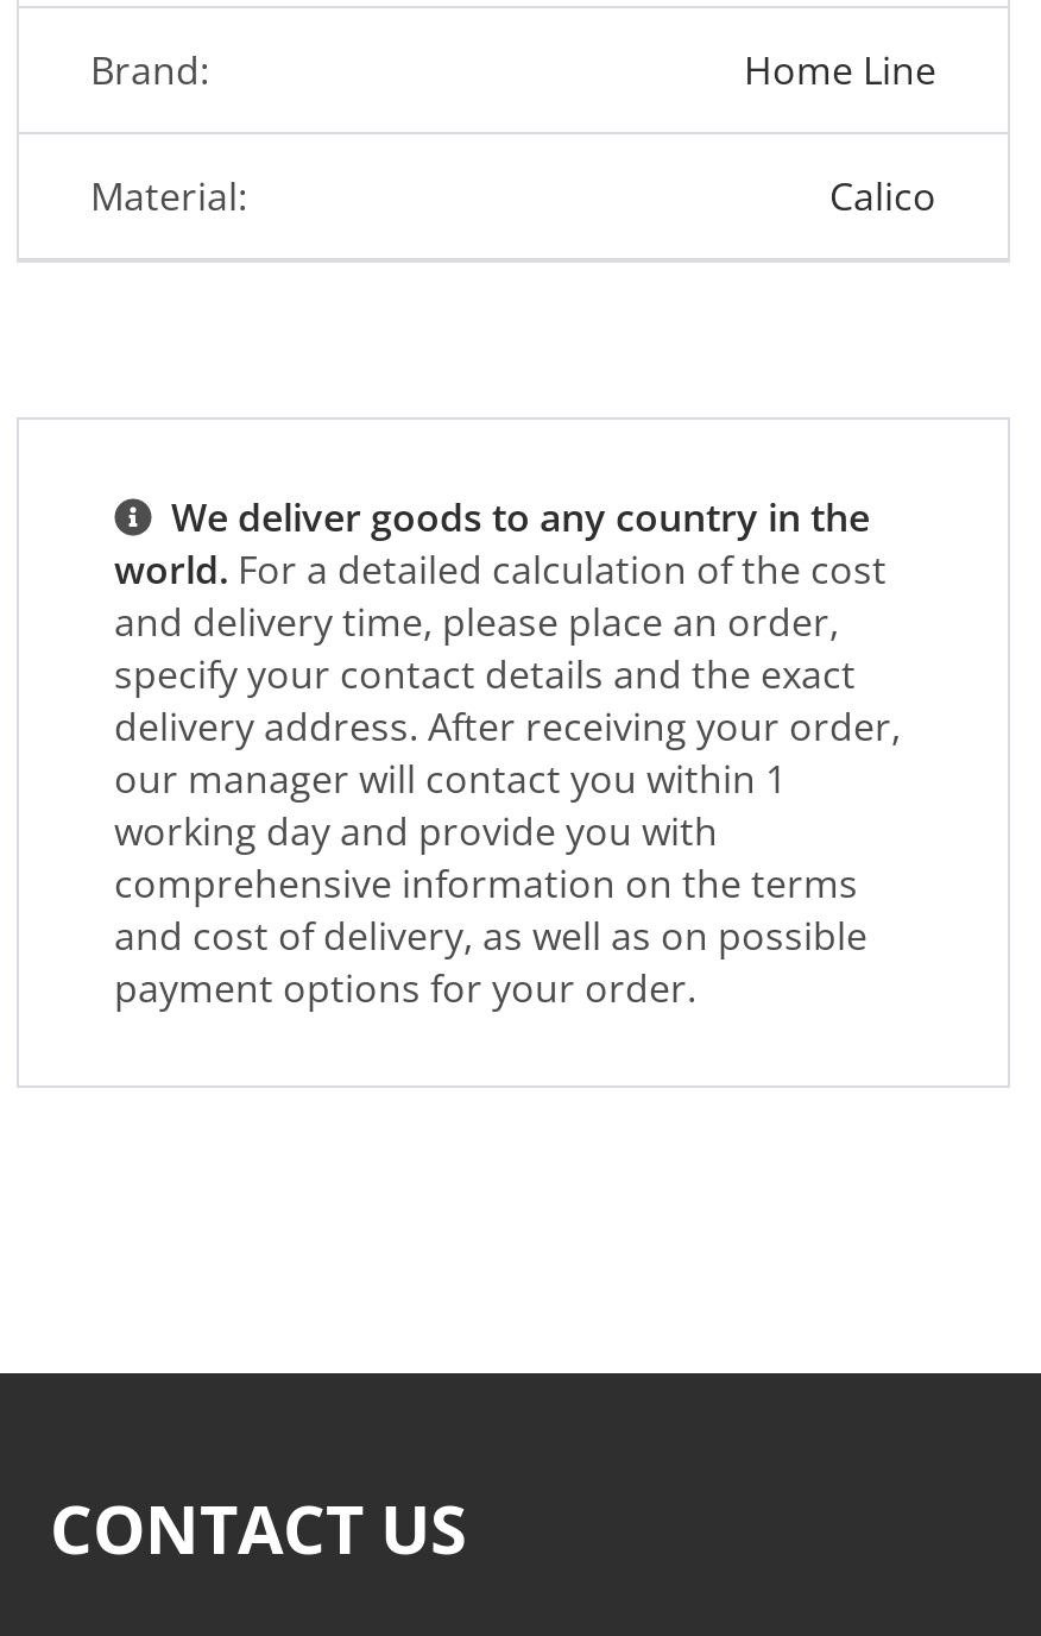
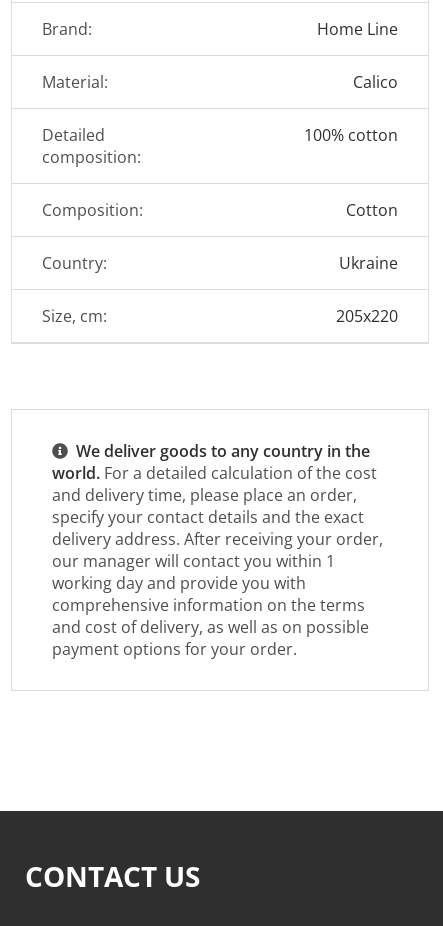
none -> [42,124,141,168] Detailed | composition:
none -> [42,124,398,327] 100% cotton | Composition: | Cotton | Country: | Ukraine | Size, cm: | 205x220

